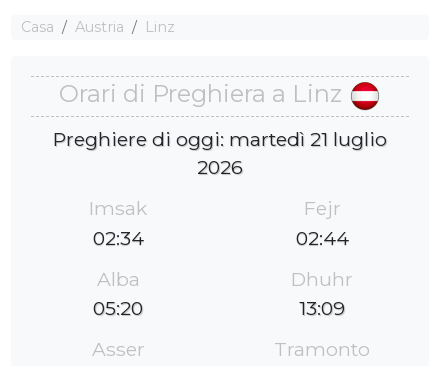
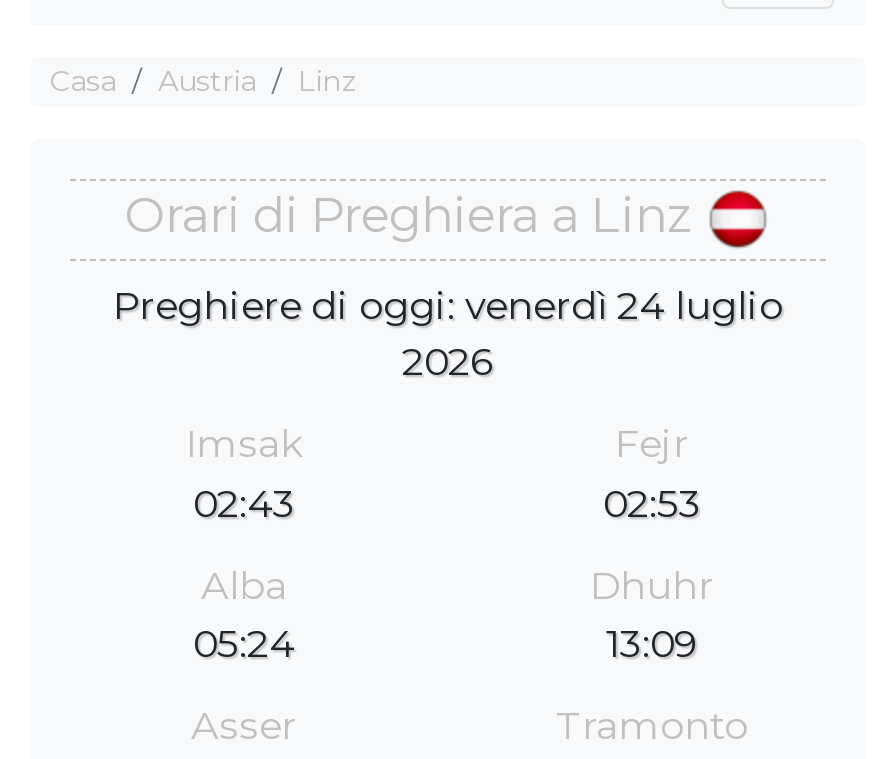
[53,127,387,151] Preghiere di oggi: martedì 21 luglio -> [113,281,783,329] Preghiere di oggi: venerdì 24 luglio
[92,226,143,250] 02:34 -> [193,478,295,526] 02:43
[295,226,348,250] 02:44 -> [603,478,701,526] 02:53
[93,296,143,320] 05:20 -> [193,620,295,668] 05:24

